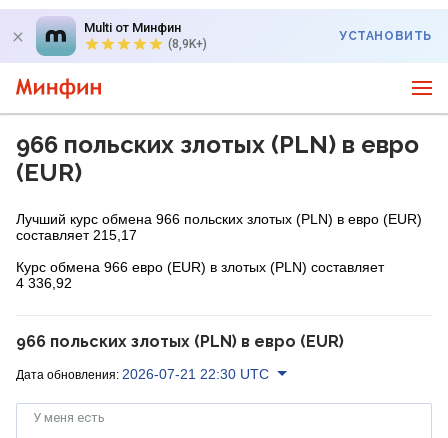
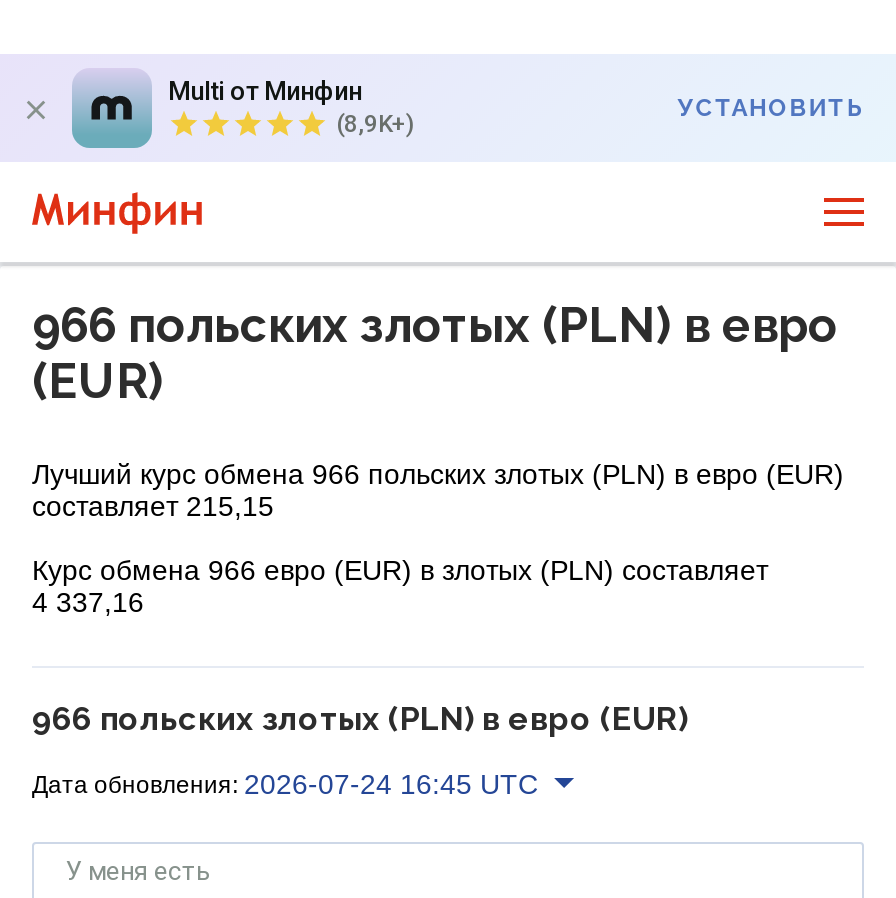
[16,227,137,243] составляет 215,17 -> [32,490,274,522] составляет 215,15
[16,275,72,291] 4 336,92 -> [32,586,144,618] 4 337,16
[16,366,269,382] Дата обновления: 2026-07-21 22:30 UTC -> [32,767,538,799] Дата обновления: 2026-07-24 16:45 UTC

